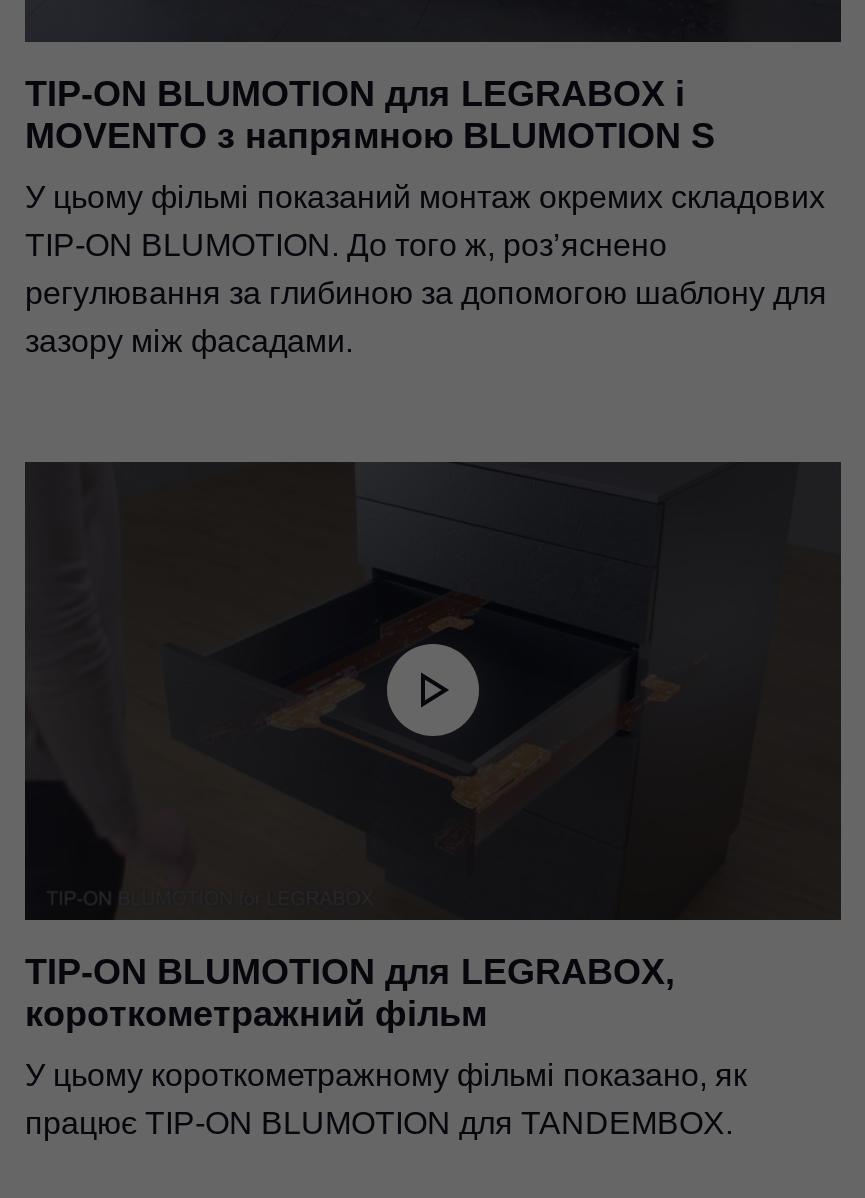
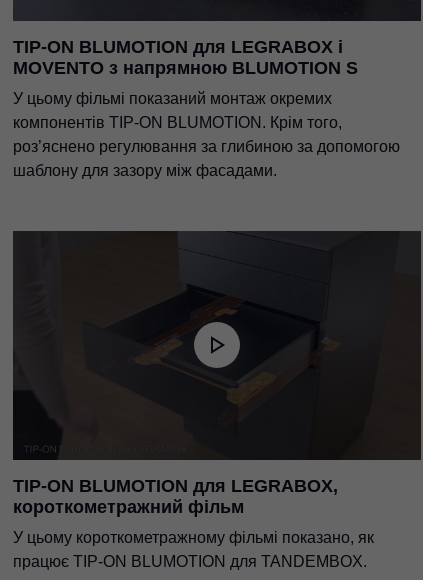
[25,179,827,357] У цьому фільмі показаний монтаж окремих складових | TIP-ON BLUMOTION. До того ж, роз’яснено | регулювання за глибиною за допомогою шаблону для | зазору між фасадами. -> [13,90,400,179] У цьому фільмі показаний монтаж окремих | компонентів TIP-ON BLUMOTION. Крім того, | роз’яснено регулювання за глибиною за допомогою | шаблону для зазору між фасадами.

